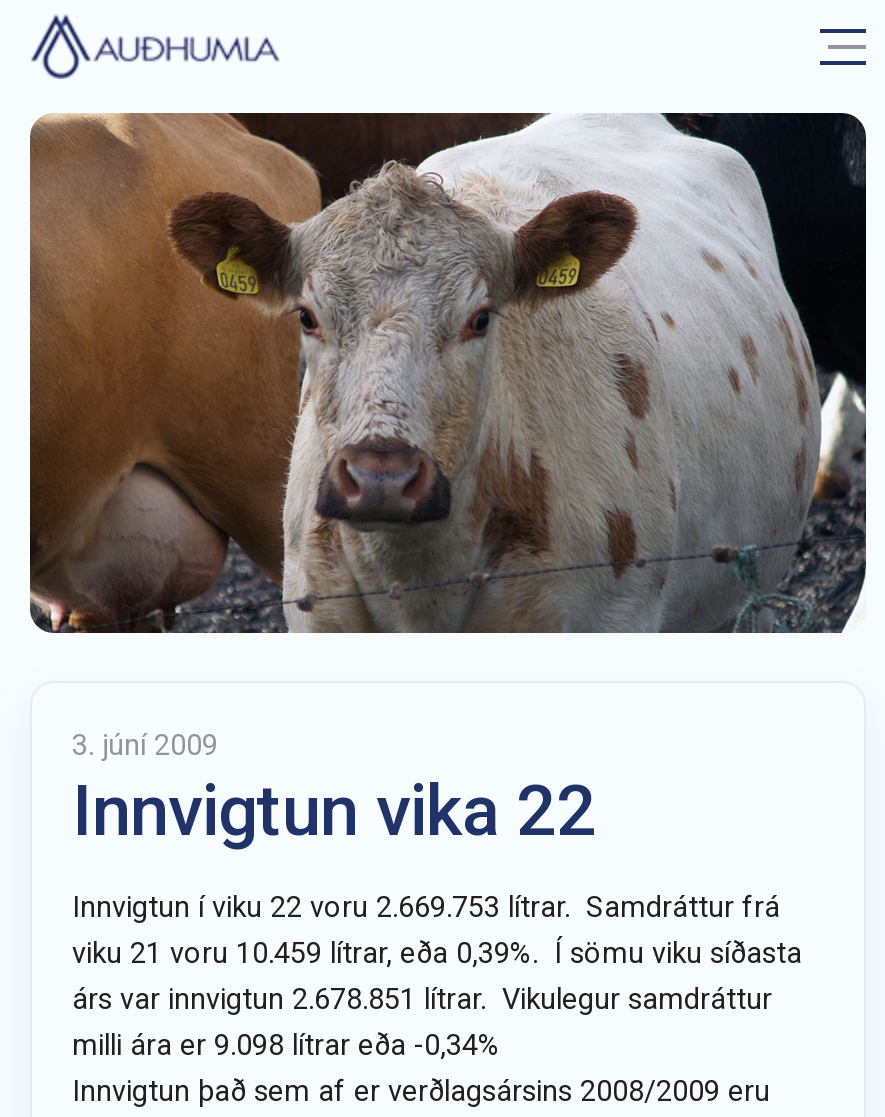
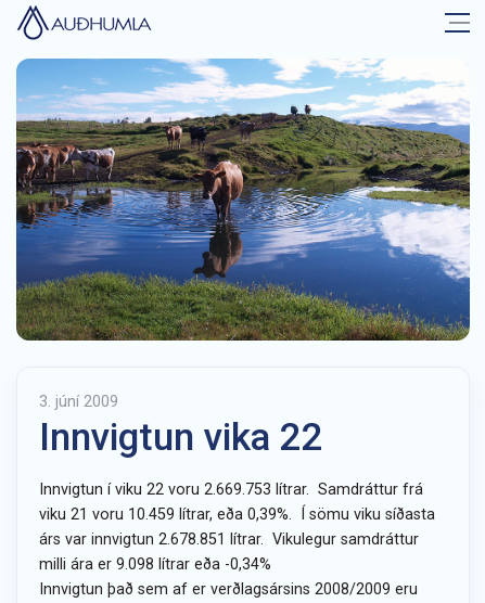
[28,111,868,633] [image] -> [15,57,471,342] [image]

